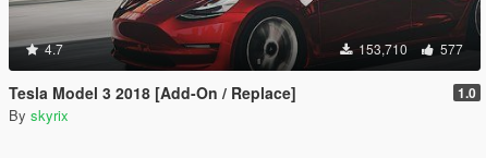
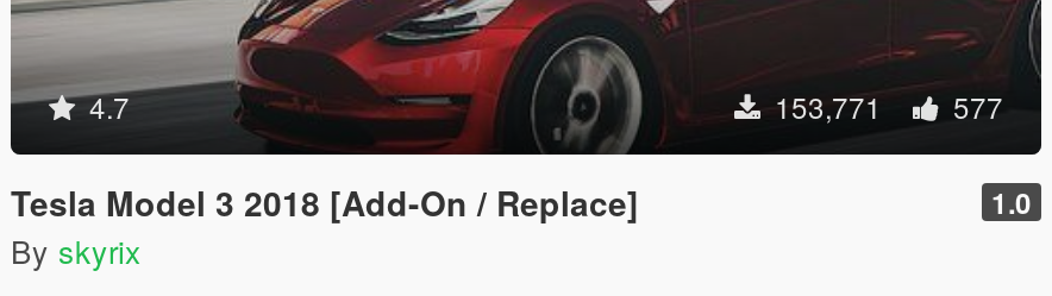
[355,39,463,58] 153,710 577 -> [768,86,1003,126] 153,771 577

